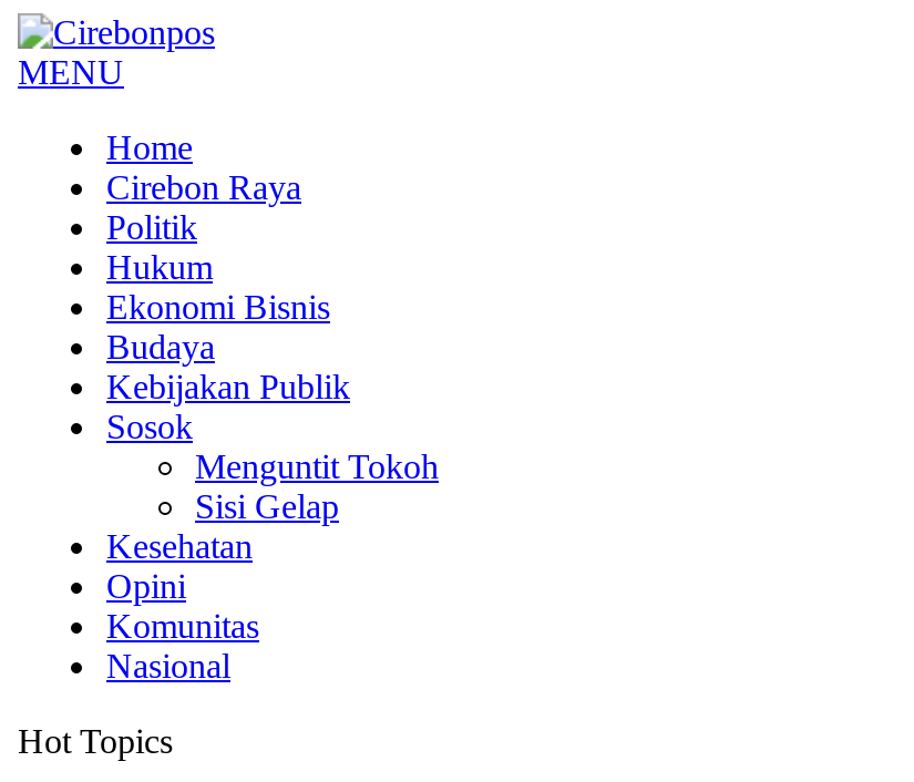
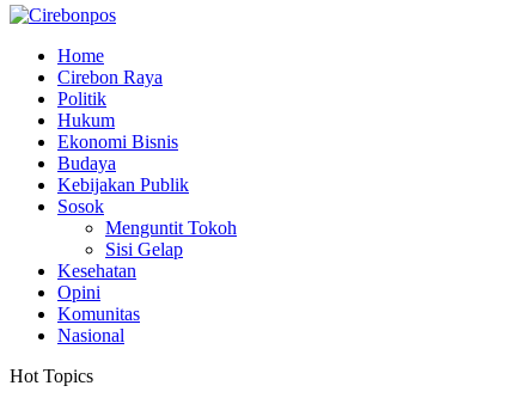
[18,53,124,91] MENU -> none

